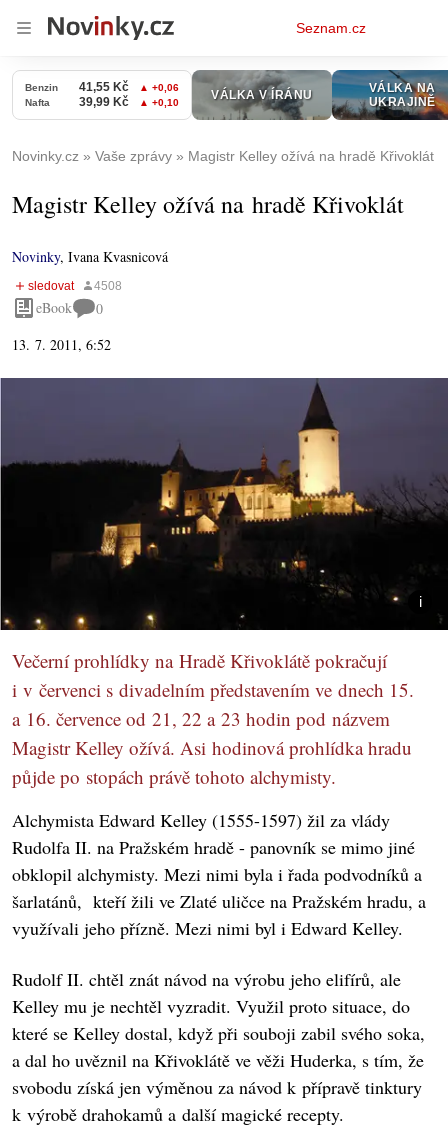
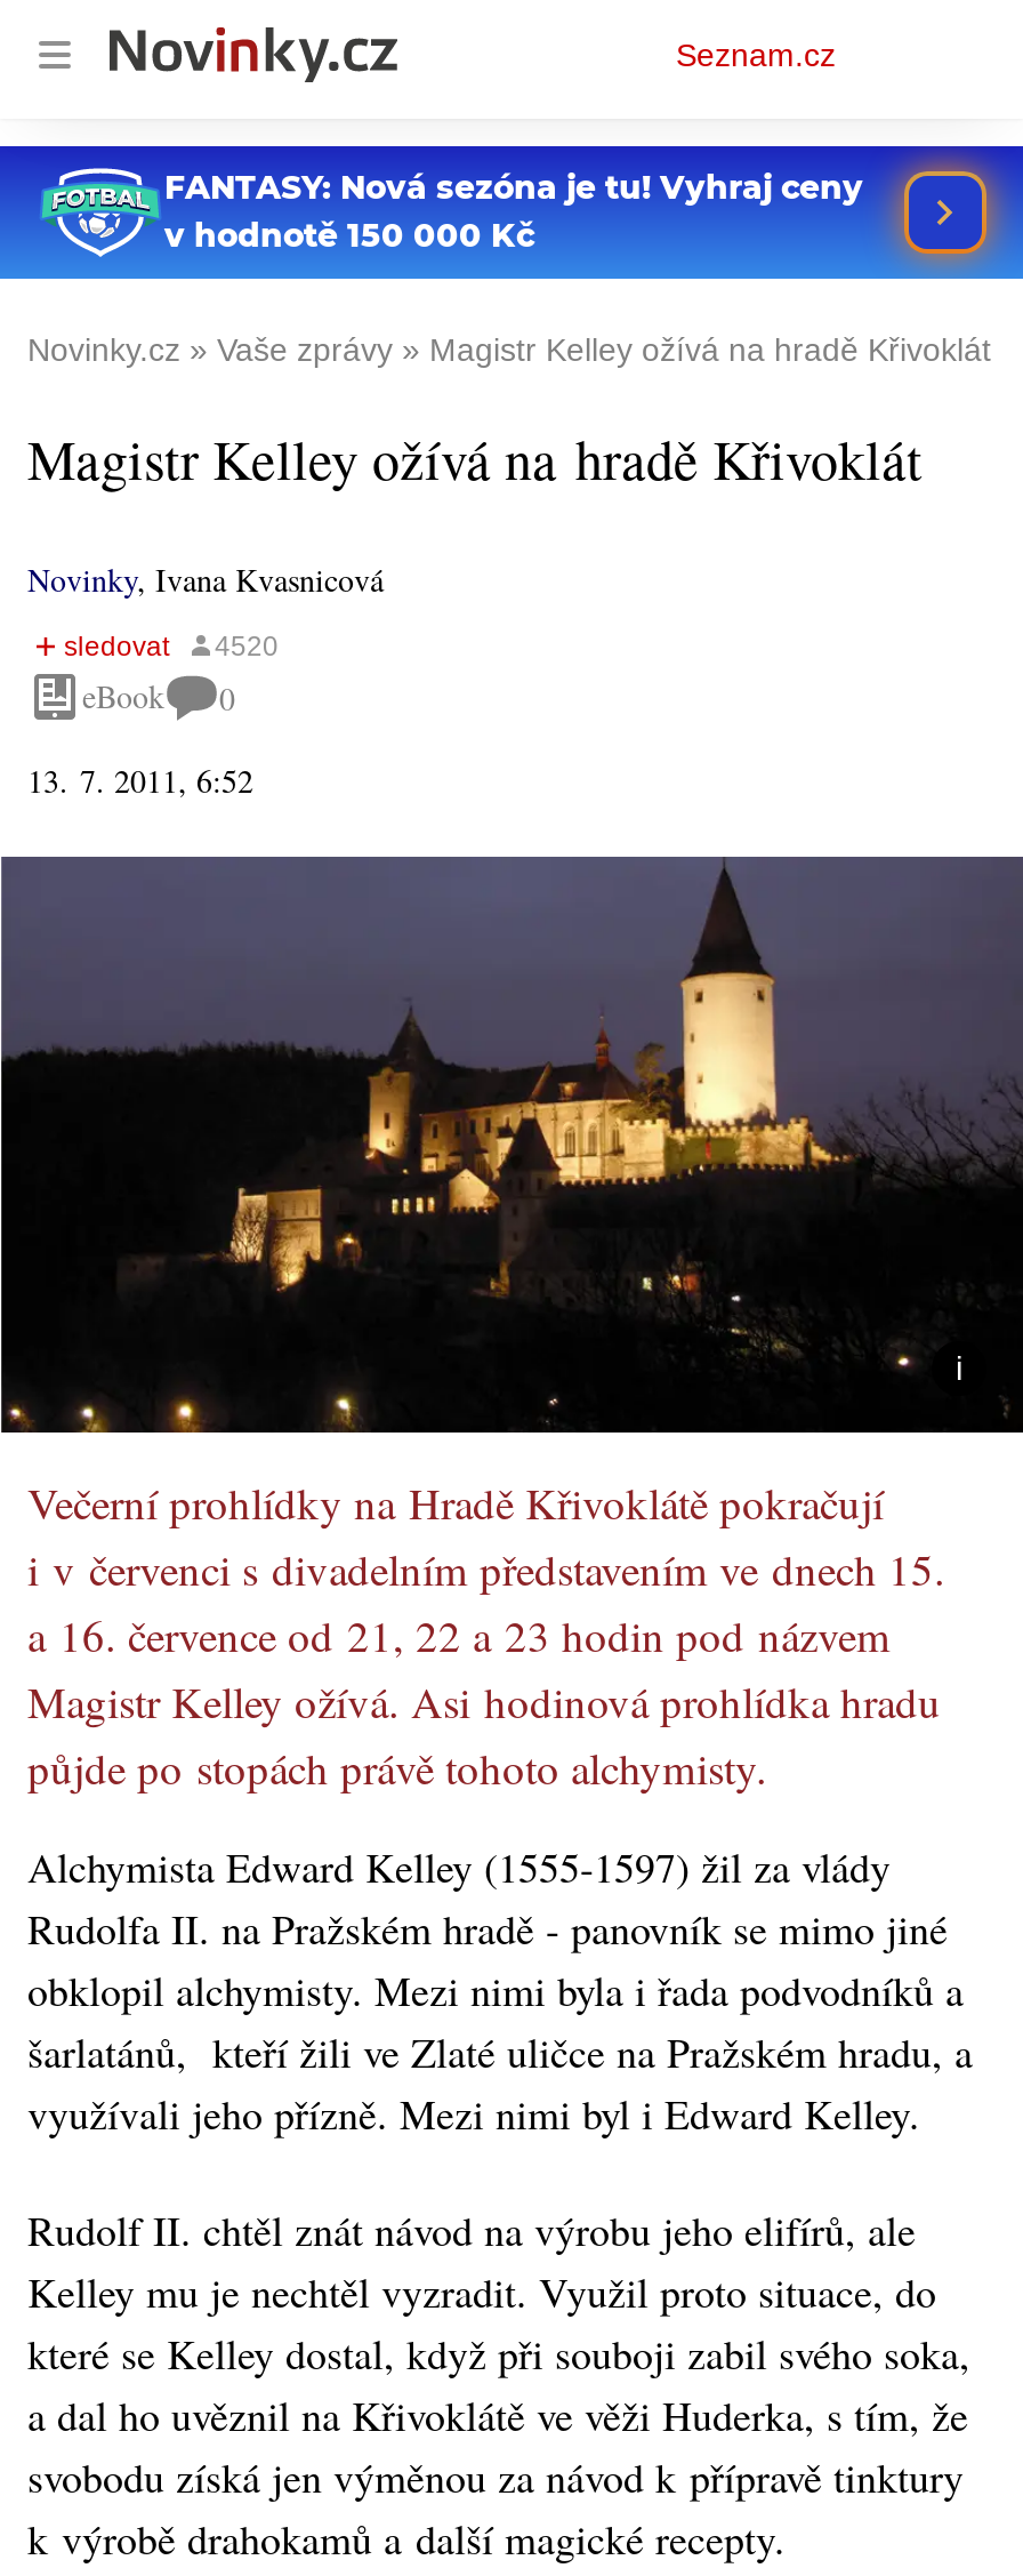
[3,68,445,125] [image] -> [7,144,1016,281] [image]

